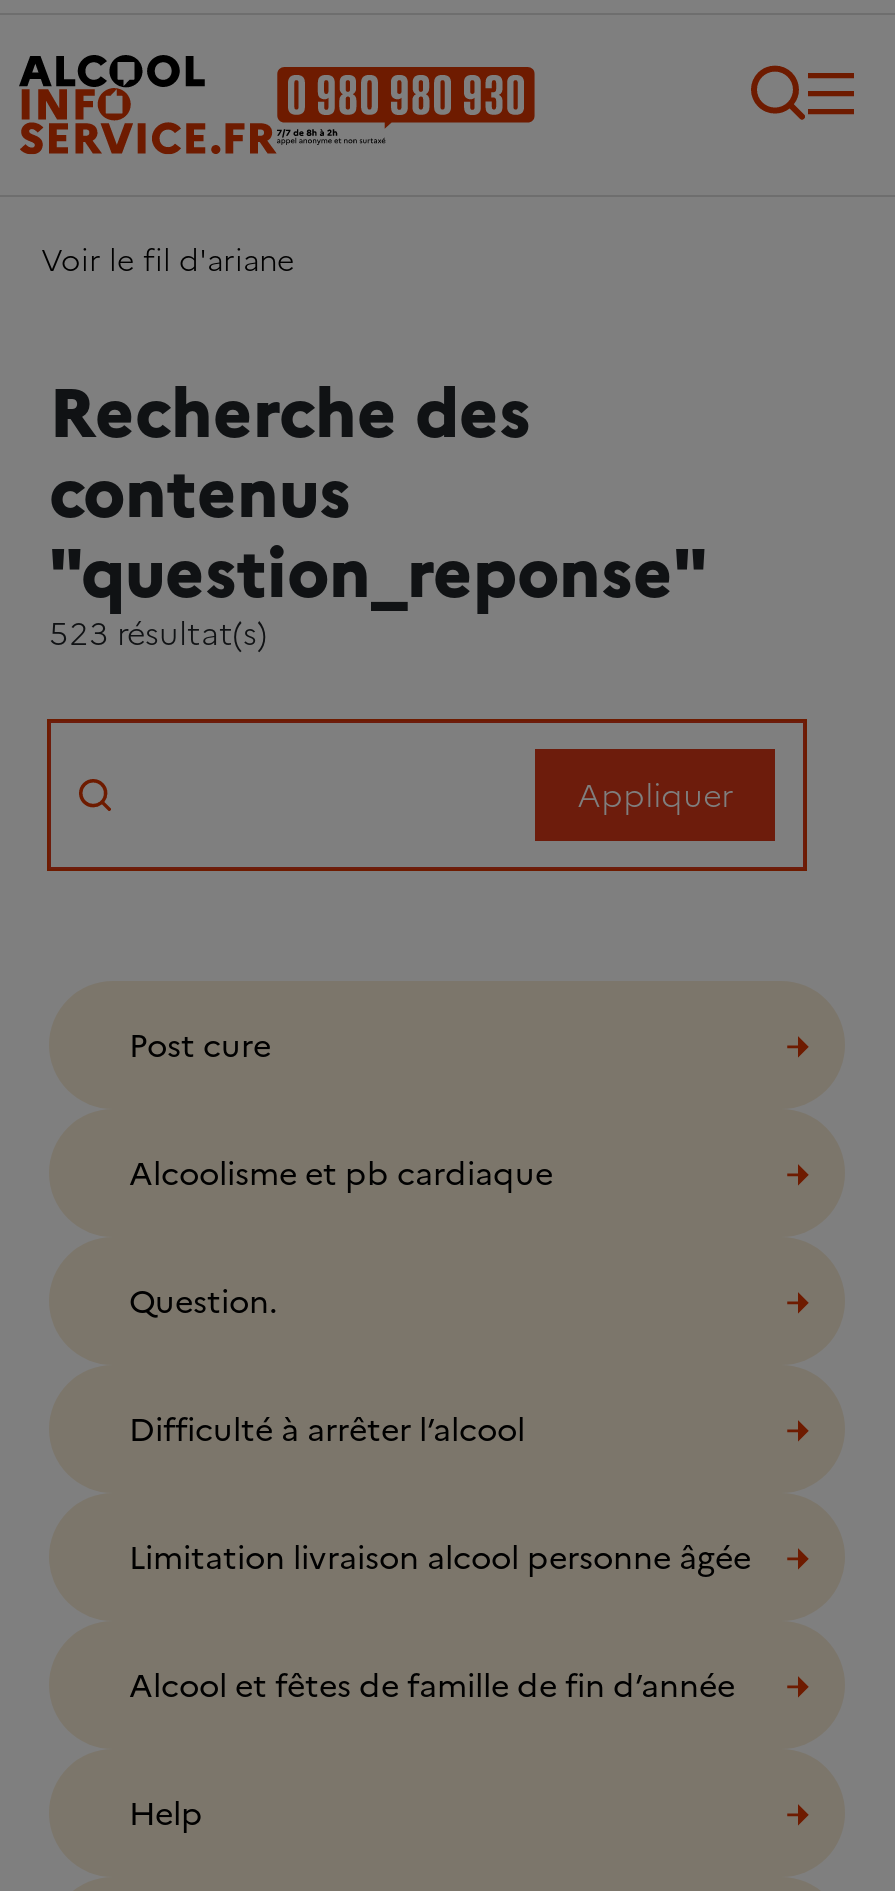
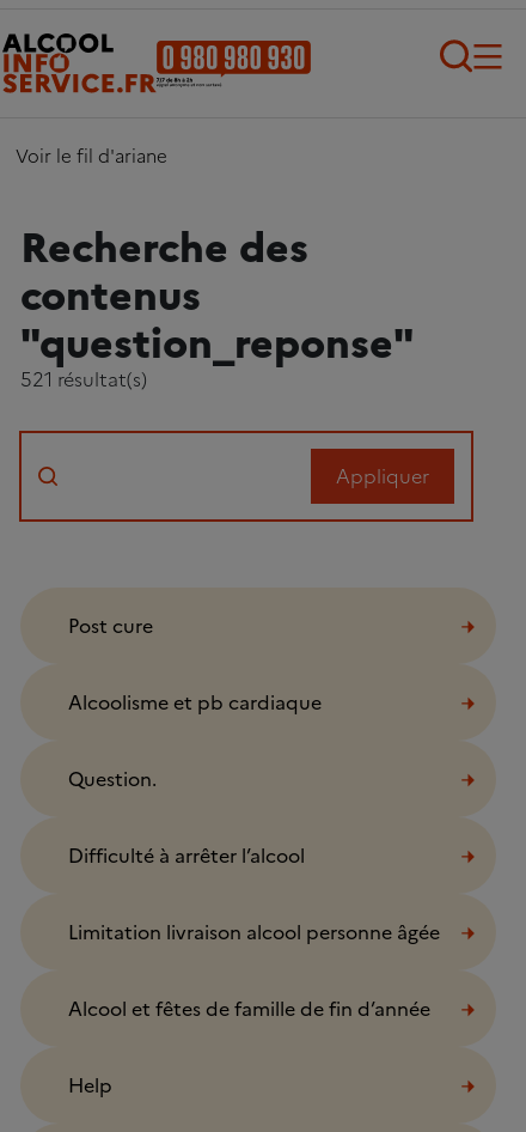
[49,609,267,657] 523 résultat(s) -> [20,365,147,394] 521 résultat(s)

